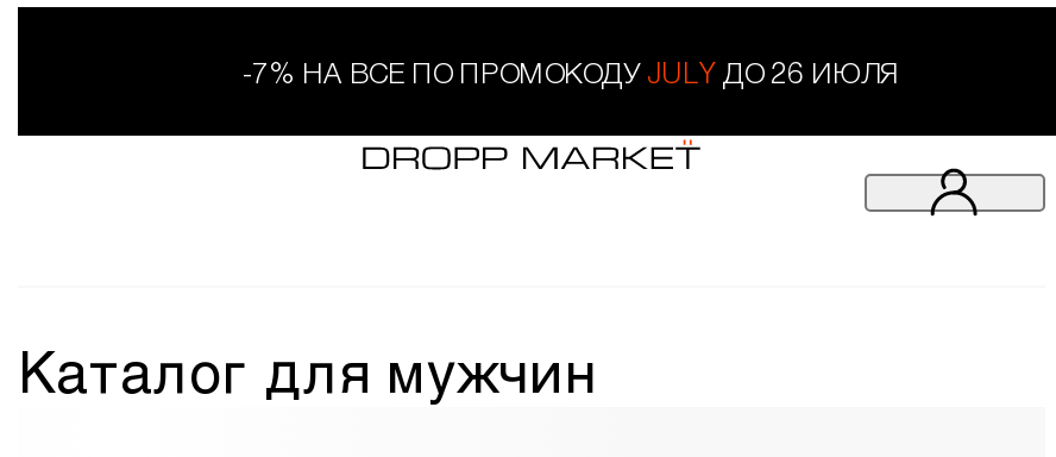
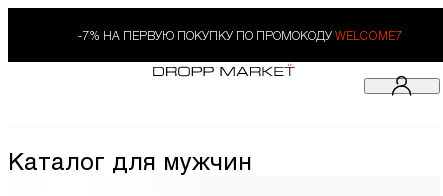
[243,55,897,88] -7% НА ВСЕ ПО ПРОМОКОДУ JULY ДО 26 ИЮЛЯ -> [78,28,402,42] -7% НА ПЕРВУЮ ПОКУПКУ ПО ПРОМОКОДУ WELCOME7

